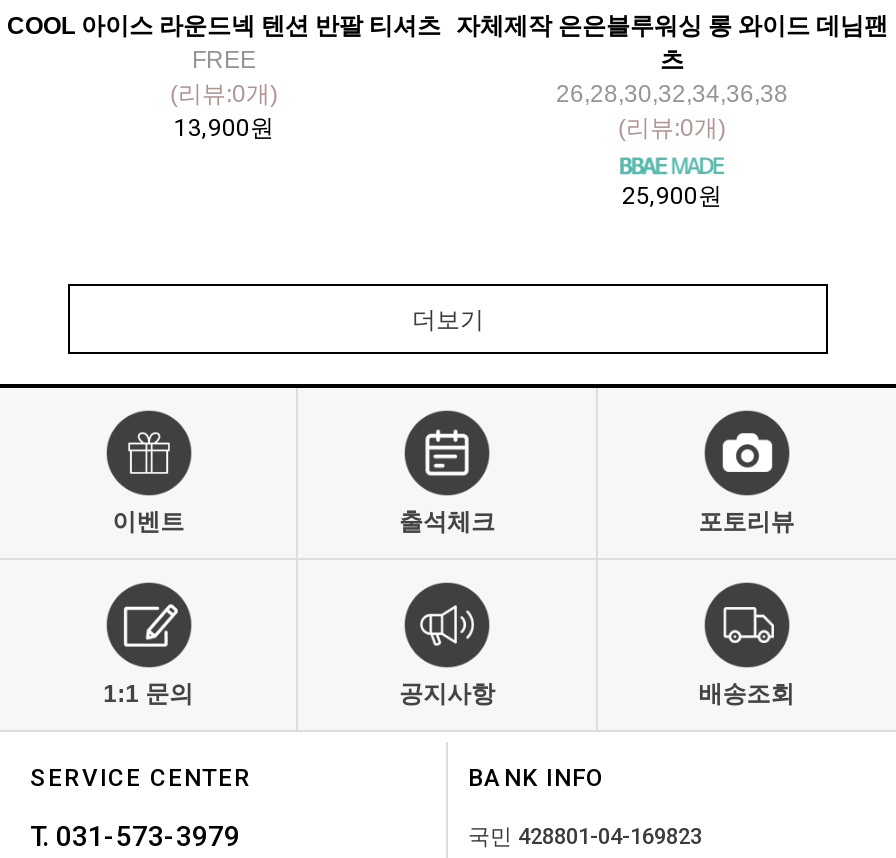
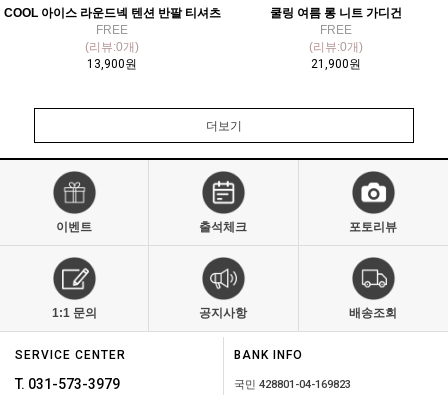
[456,12,888,108] 자체제작 은은블루워싱 롱 와이드 데님팬 | 츠 | 26,28,30,32,34,36,38 -> [270,6,402,37] 쿨링 여름 롱 니트 가디건 | FREE
[622,182,722,210] 25,900원 -> [311,57,361,71] 21,900원

